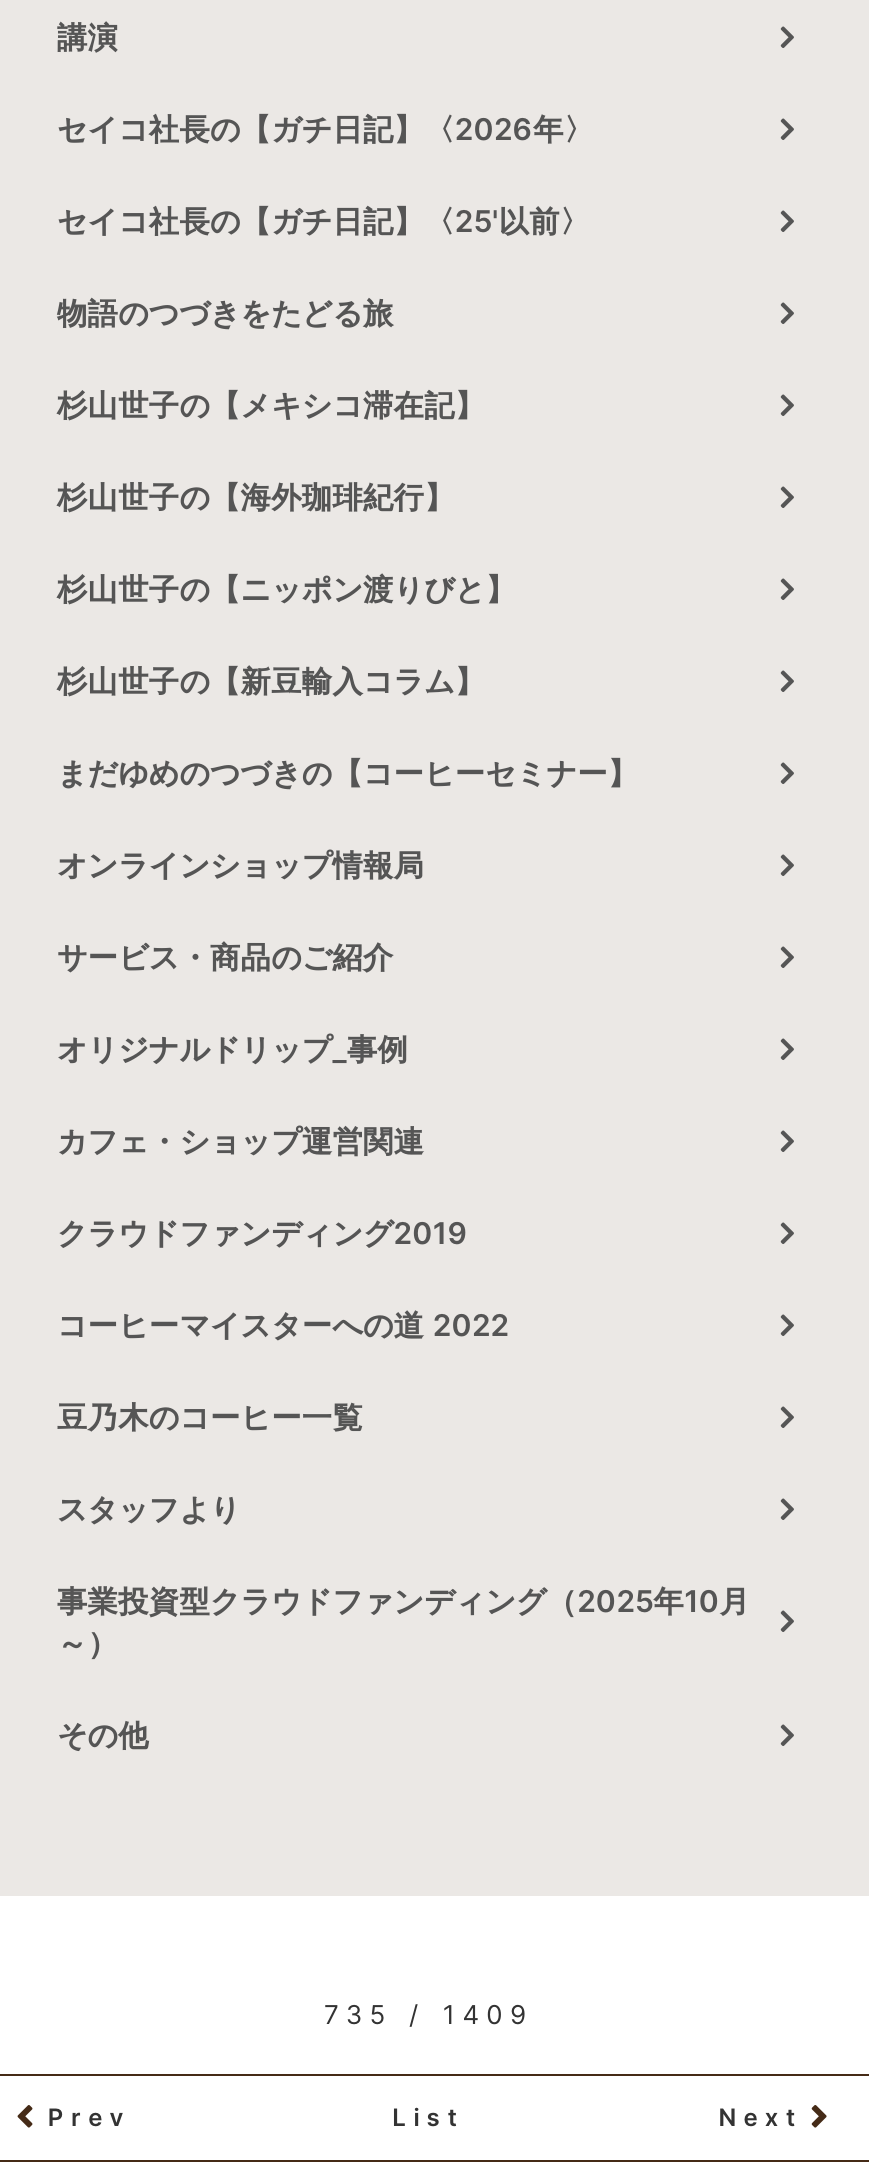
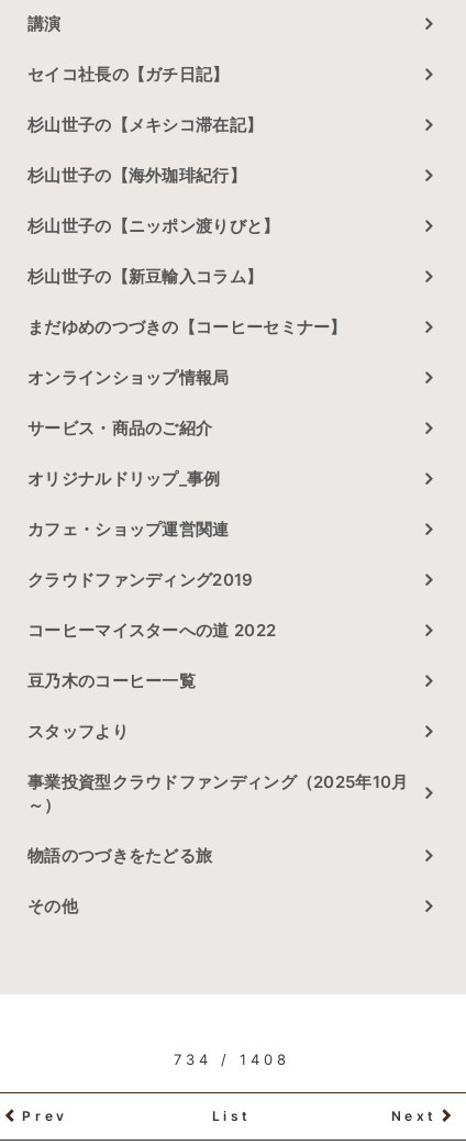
[57,110,594,240] セイコ社長の【ガチ日記】〈2026年〉 | セイコ社長の【ガチ日記】〈25'以前〉 -> [27,64,229,85] セイコ社長の【ガチ日記】
moved [57,294,394,332] -> [27,845,212,866]: 物語のつづきをたどる旅
moved [57,386,750,1620] -> [27,114,408,792]: 杉山世子の【メキシコ滞在記】 | 杉山世子の【海外珈琲紀行】 | 杉山世子の【ニッポン渡りびと】 | ... | スタッフより | 事業投資型クラウドファンディング（2025年10月
[324,1998,534,2030] 735 / 1409 -> [174,1050,289,1068] 734 / 1408

